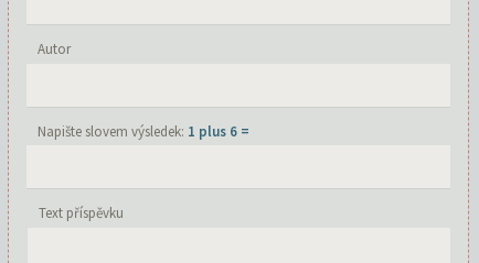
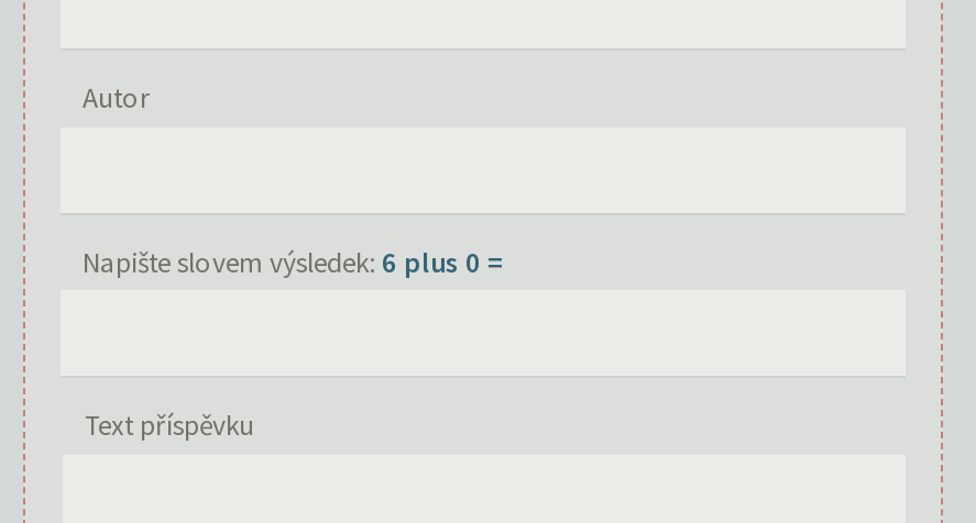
[38,122,249,141] Napište slovem výsledek: 1 plus 6 = -> [83,244,505,281] Napište slovem výsledek: 6 plus 0 =

